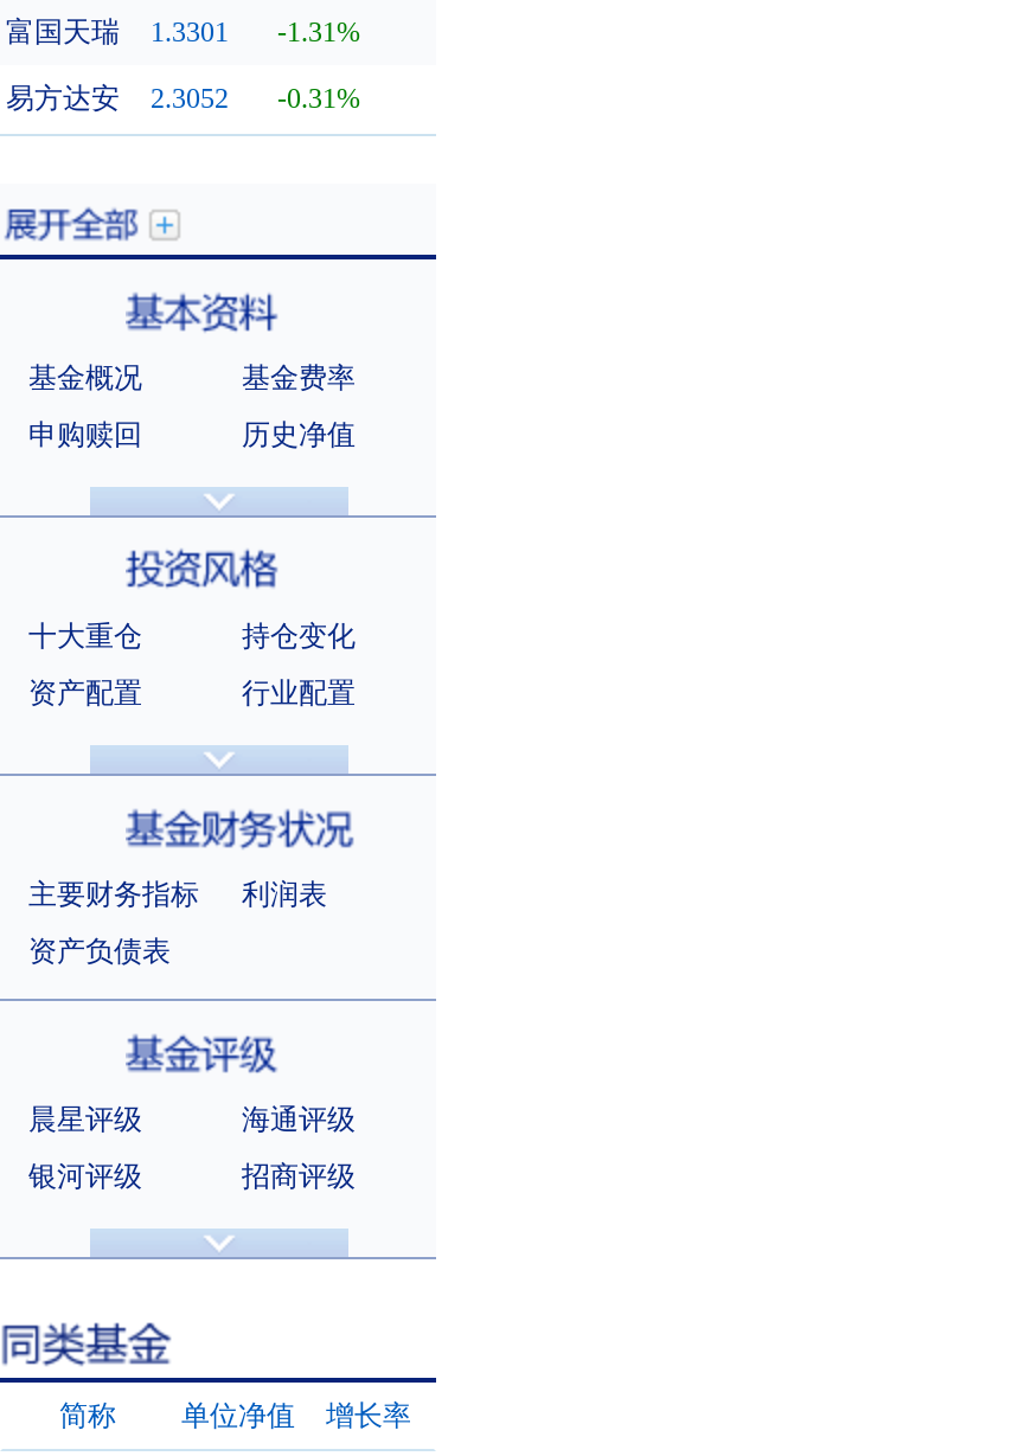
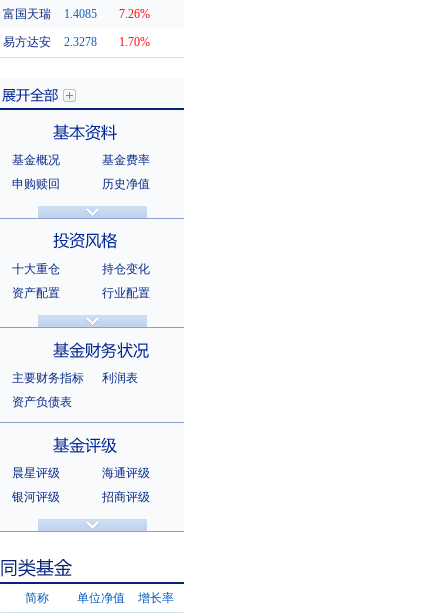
[151,15,229,49] 1.3301 -> [63,7,96,21] 1.4085
[277,15,360,49] -1.31% -> [119,7,150,21] 7.26%
[151,82,229,115] 2.3052 -> [63,35,96,49] 2.3278
[277,82,360,115] -0.31% -> [119,35,150,49] 1.70%

